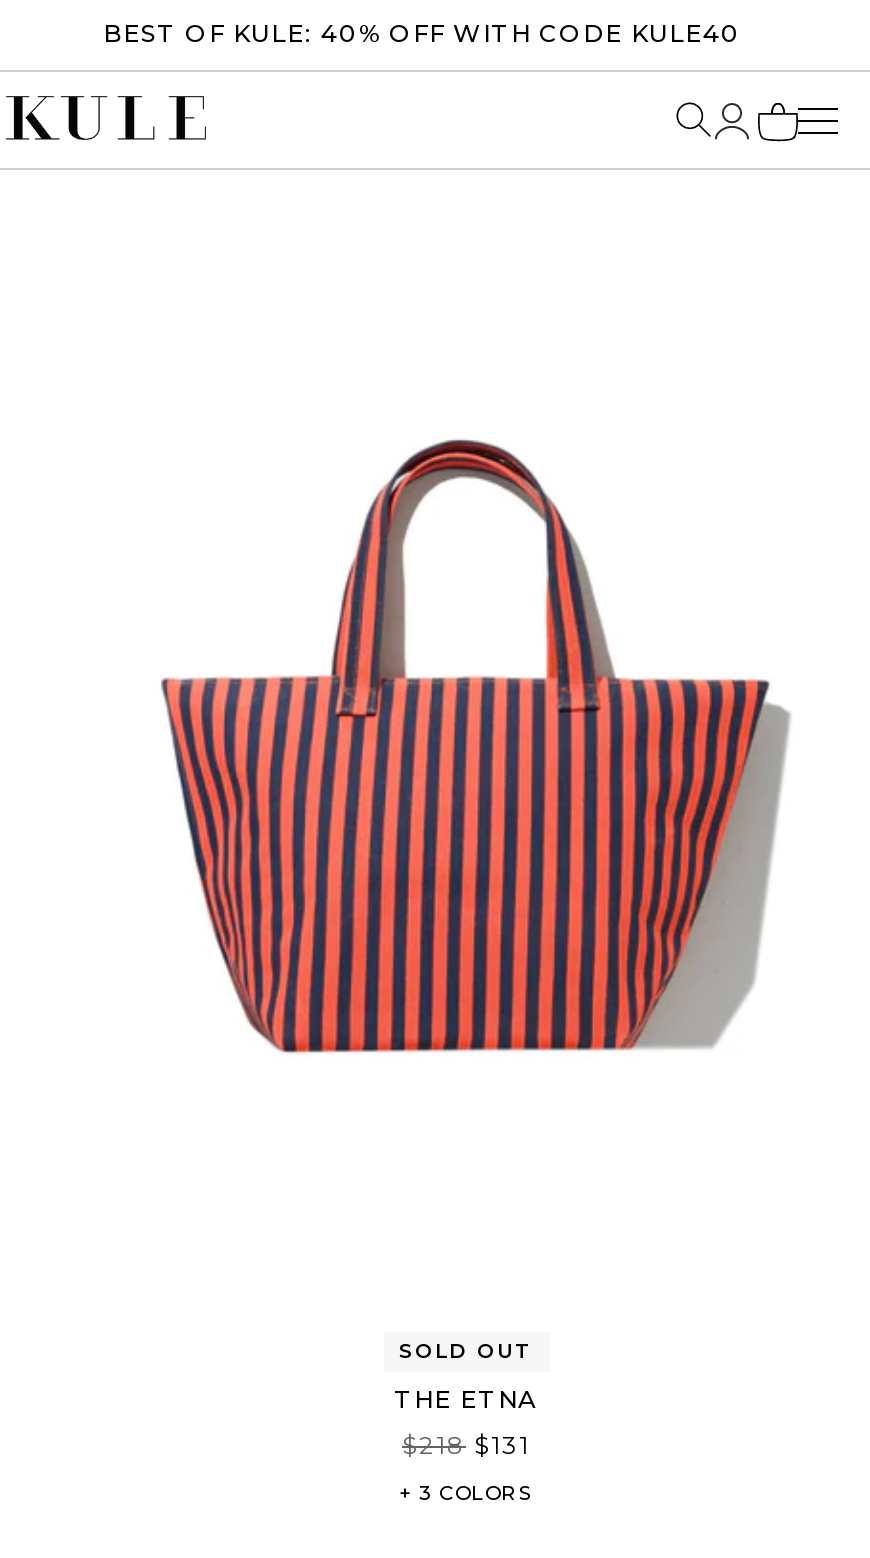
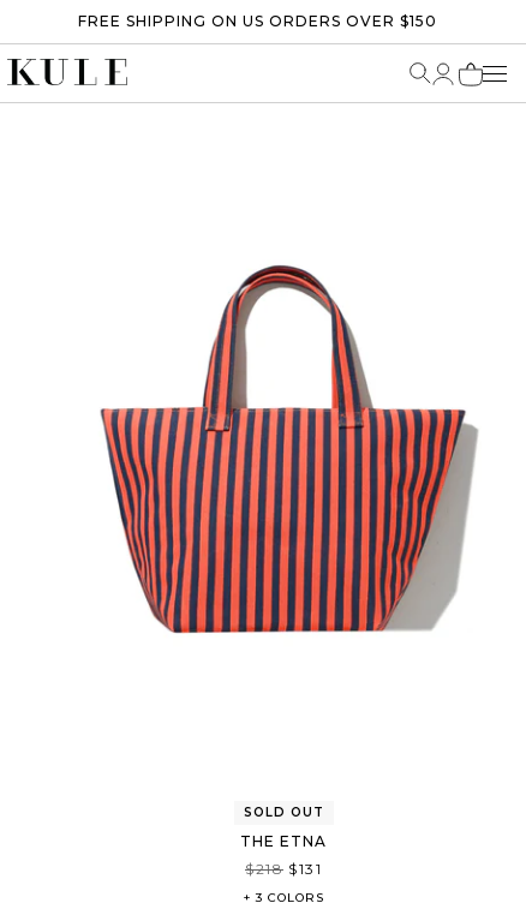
[103,18,741,48] BEST OF KULE: 40% OFF WITH CODE KULE40 -> [77,12,437,30] FREE SHIPPING ON US ORDERS OVER $150

